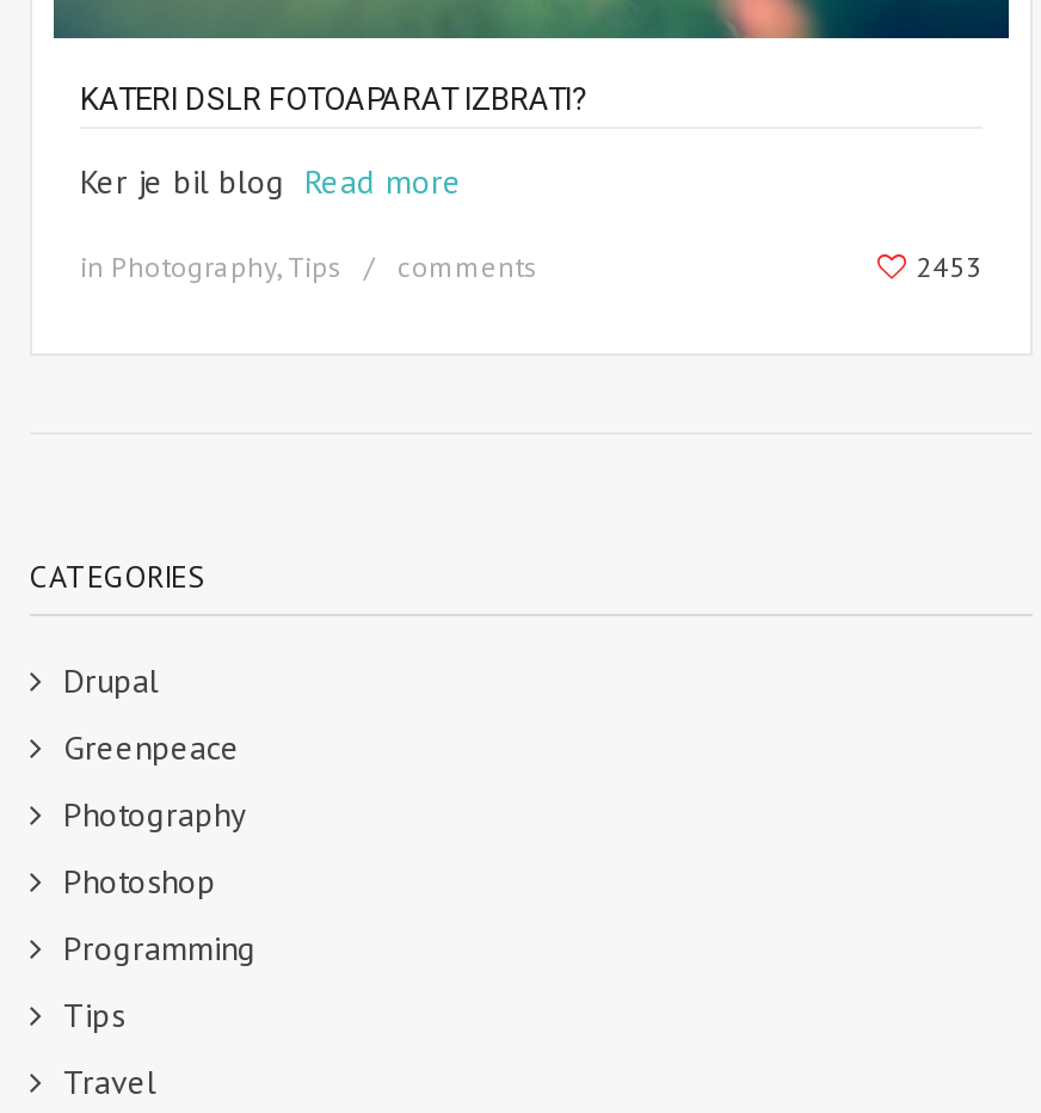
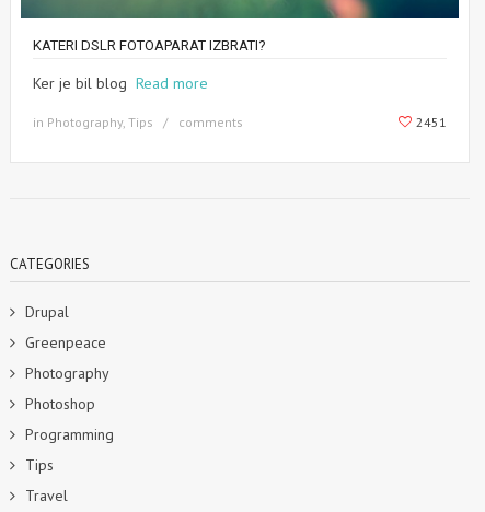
[916,247,983,283] 2453 -> [416,113,447,130] 2451

